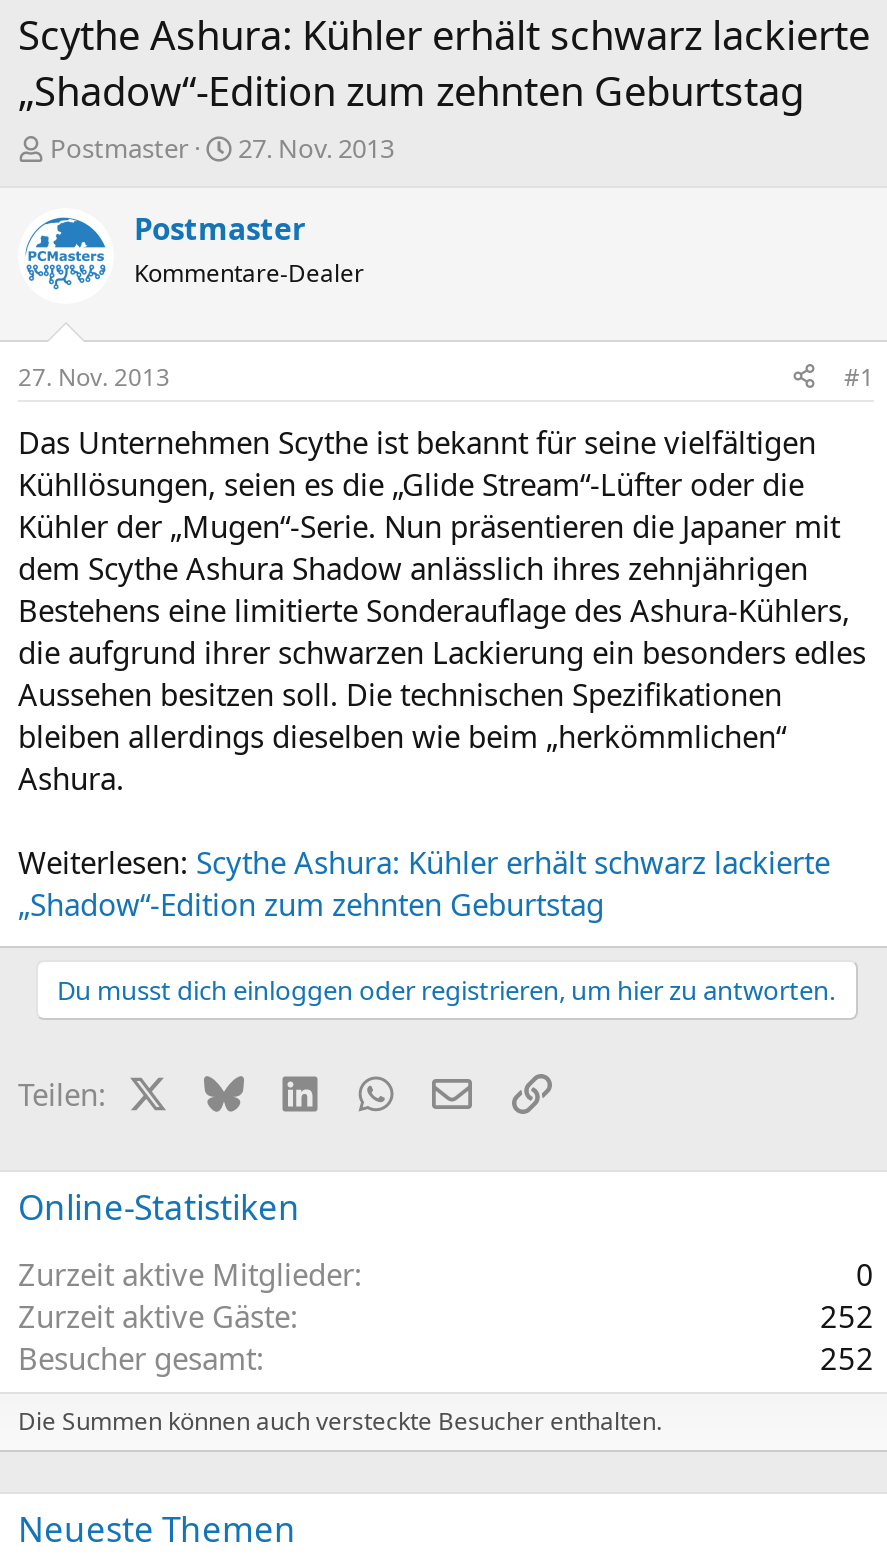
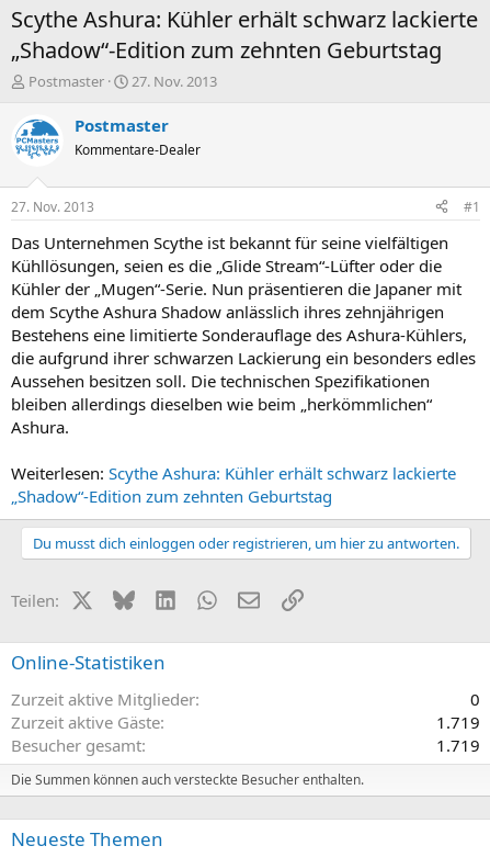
[820,1295,874,1335] 252 -> [436,711,480,732] 1.719
[820,1337,874,1377] 252 -> [436,734,480,755] 1.719

